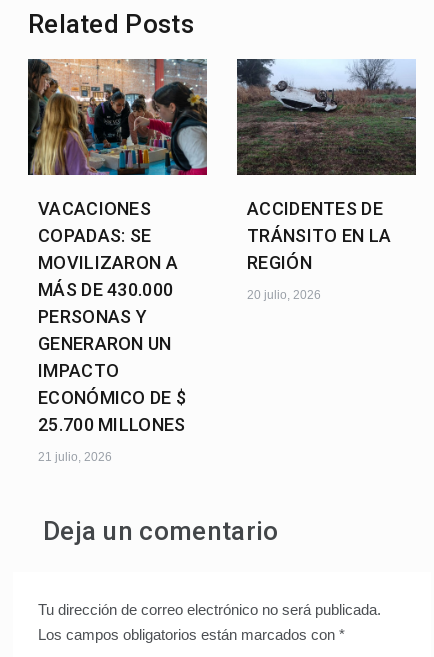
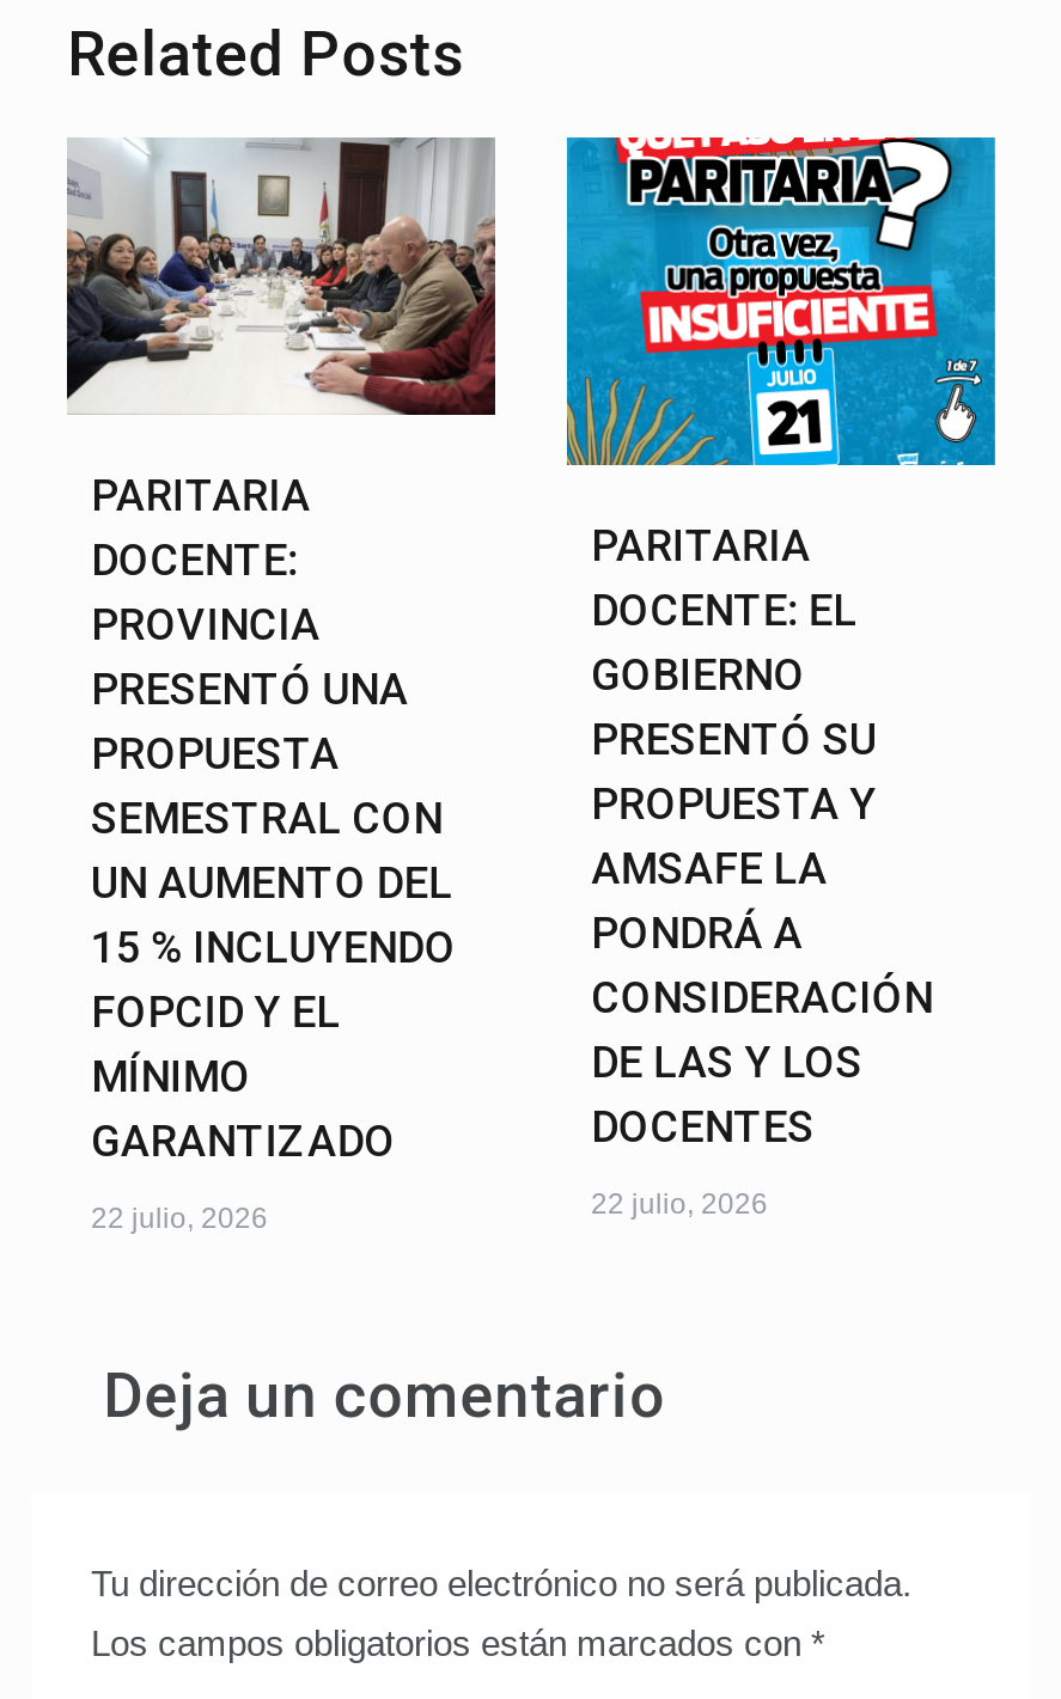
[28,58,208,435] [image] | VACACIONES | COPADAS: SE | MOVILIZARON A | MÁS DE 430.000 | PERSONAS Y | GENERARON UN | IMPACTO | ECONÓMICO DE $ | 25.700 MILLONES -> [65,137,495,1166] [image] | PARITARIA | DOCENTE: | PROVINCIA | PRESENTÓ UNA | PROPUESTA | SEMESTRAL CON | UN AUMENTO DEL | 15 % INCLUYENDO | FOPCID Y EL | MÍNIMO | GARANTIZADO
[236,58,417,273] [image] | ACCIDENTES DE | TRÁNSITO EN LA | REGIÓN -> [565,135,998,1151] [image] | PARITARIA | DOCENTE: EL | GOBIERNO | PRESENTÓ SU | PROPUESTA Y | AMSAFE LA | PONDRÁ A | CONSIDERACIÓN | DE LAS Y LOS | DOCENTES
[247,288,321,302] 20 julio, 2026 -> [591,1187,768,1221] 22 julio, 2026
[38,450,112,464] 21 julio, 2026 -> [91,1202,268,1235] 22 julio, 2026

